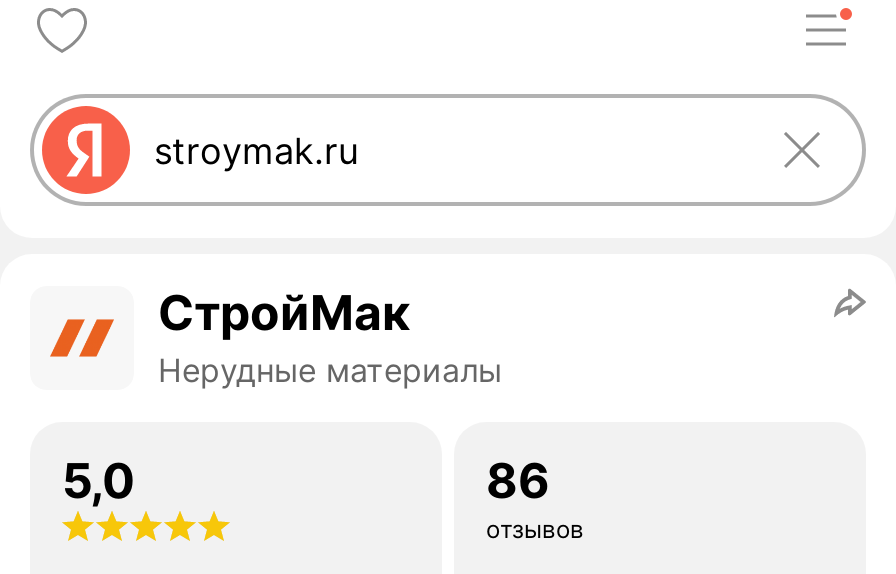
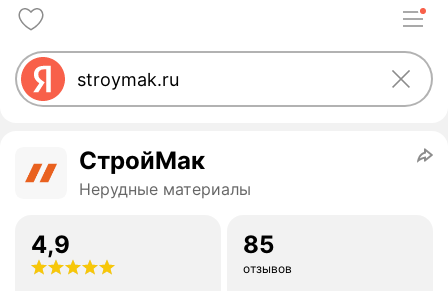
[62,452,136,510] 5,0 -> [31,230,70,259] 4,9
[486,452,550,510] 86 -> [243,230,274,259] 85

